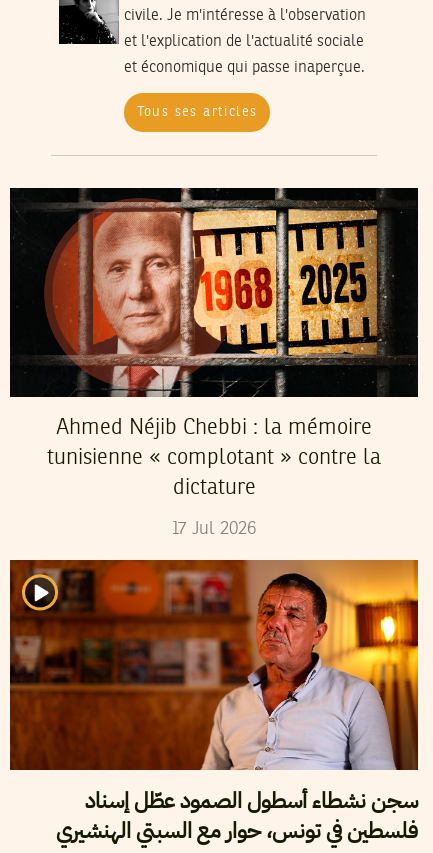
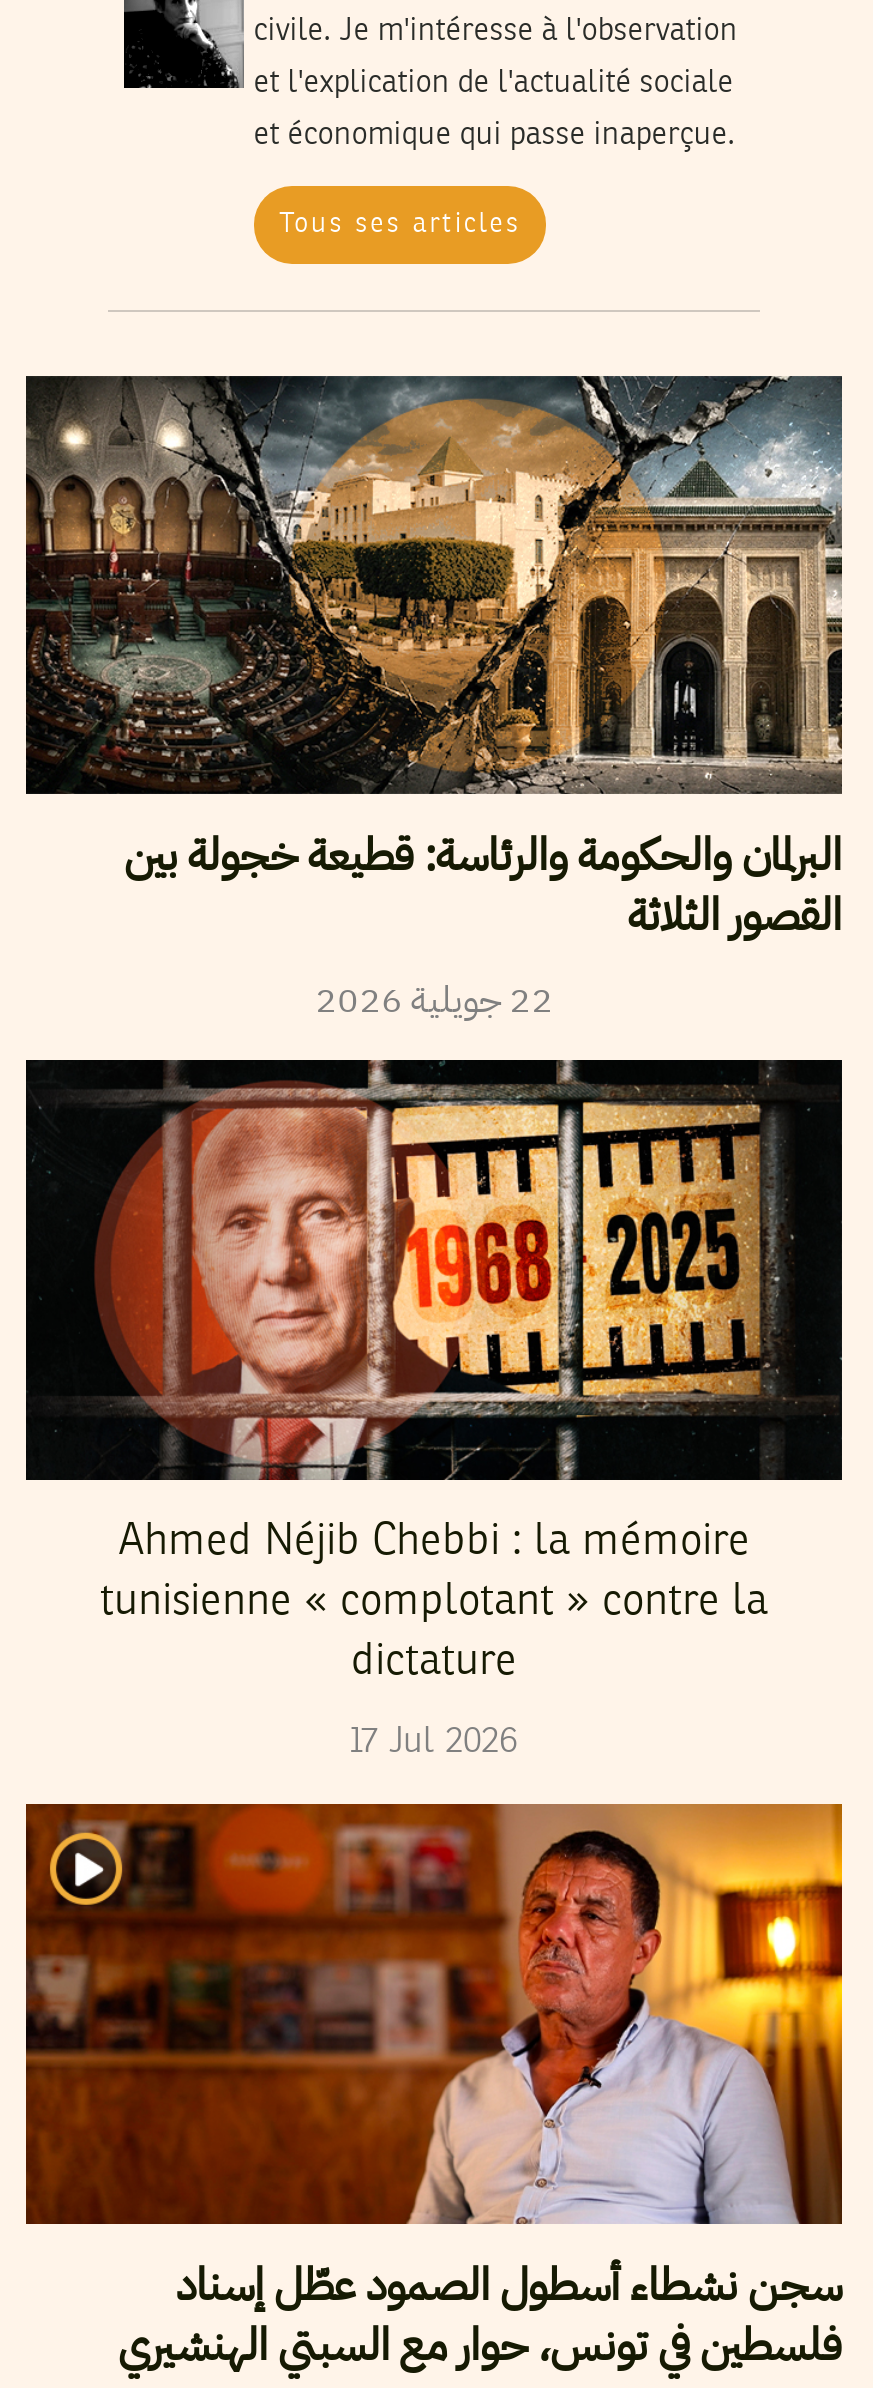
none -> [24,376,844,1025] [image] | البرلمان والحكومة والرئاسة: قطيعة خجولة بين | القصور الثلاثة | 22 جويلية 2026

